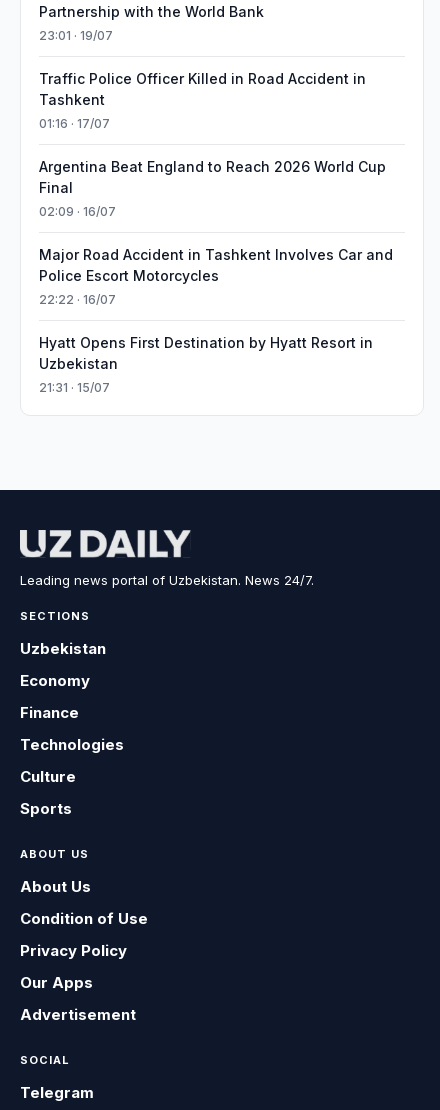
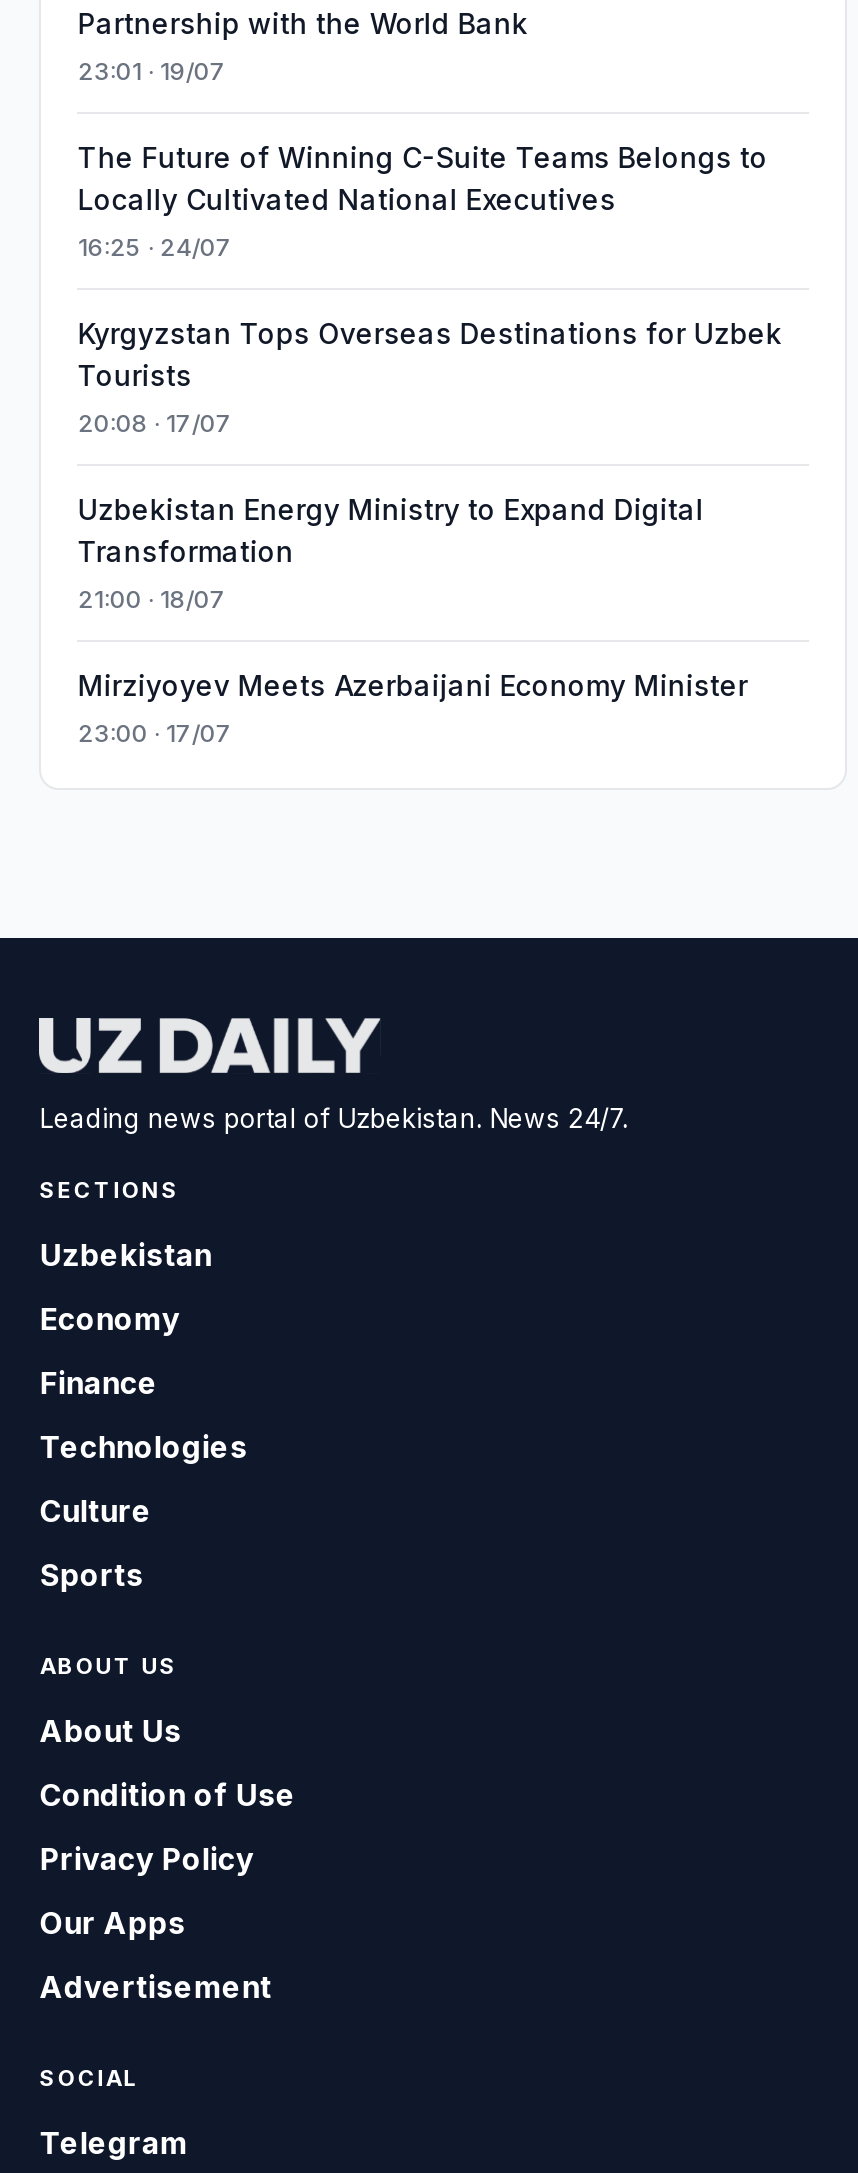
[39,70,366,108] Traffic Police Officer Killed in Road Accident in | Tashkent -> [78,140,768,216] The Future of Winning C-Suite Teams Belongs to | Locally Cultivated National Executives
[39,116,110,131] 01:16 · 17/07 -> [78,232,232,262] 16:25 · 24/07
[39,158,386,196] Argentina Beat England to Reach 2026 World Cup | Final -> [78,316,782,392] Kyrgyzstan Tops Overseas Destinations for Uzbek | Tourists
[39,204,116,219] 02:09 · 16/07 -> [78,408,232,438] 20:08 · 17/07
[39,246,393,284] Major Road Accident in Tashkent Involves Car and | Police Escort Motorcycles -> [78,492,704,568] Uzbekistan Energy Ministry to Expand Digital | Transformation
[39,292,116,307] 22:22 · 16/07 -> [78,584,226,614] 21:00 · 18/07
[39,334,373,372] Hyatt Opens First Destination by Hyatt Resort in | Uzbekistan -> [78,668,748,702] Mirziyoyev Meets Azerbaijani Economy Minister
[39,380,110,395] 21:31 · 15/07 -> [78,718,232,748] 23:00 · 17/07

